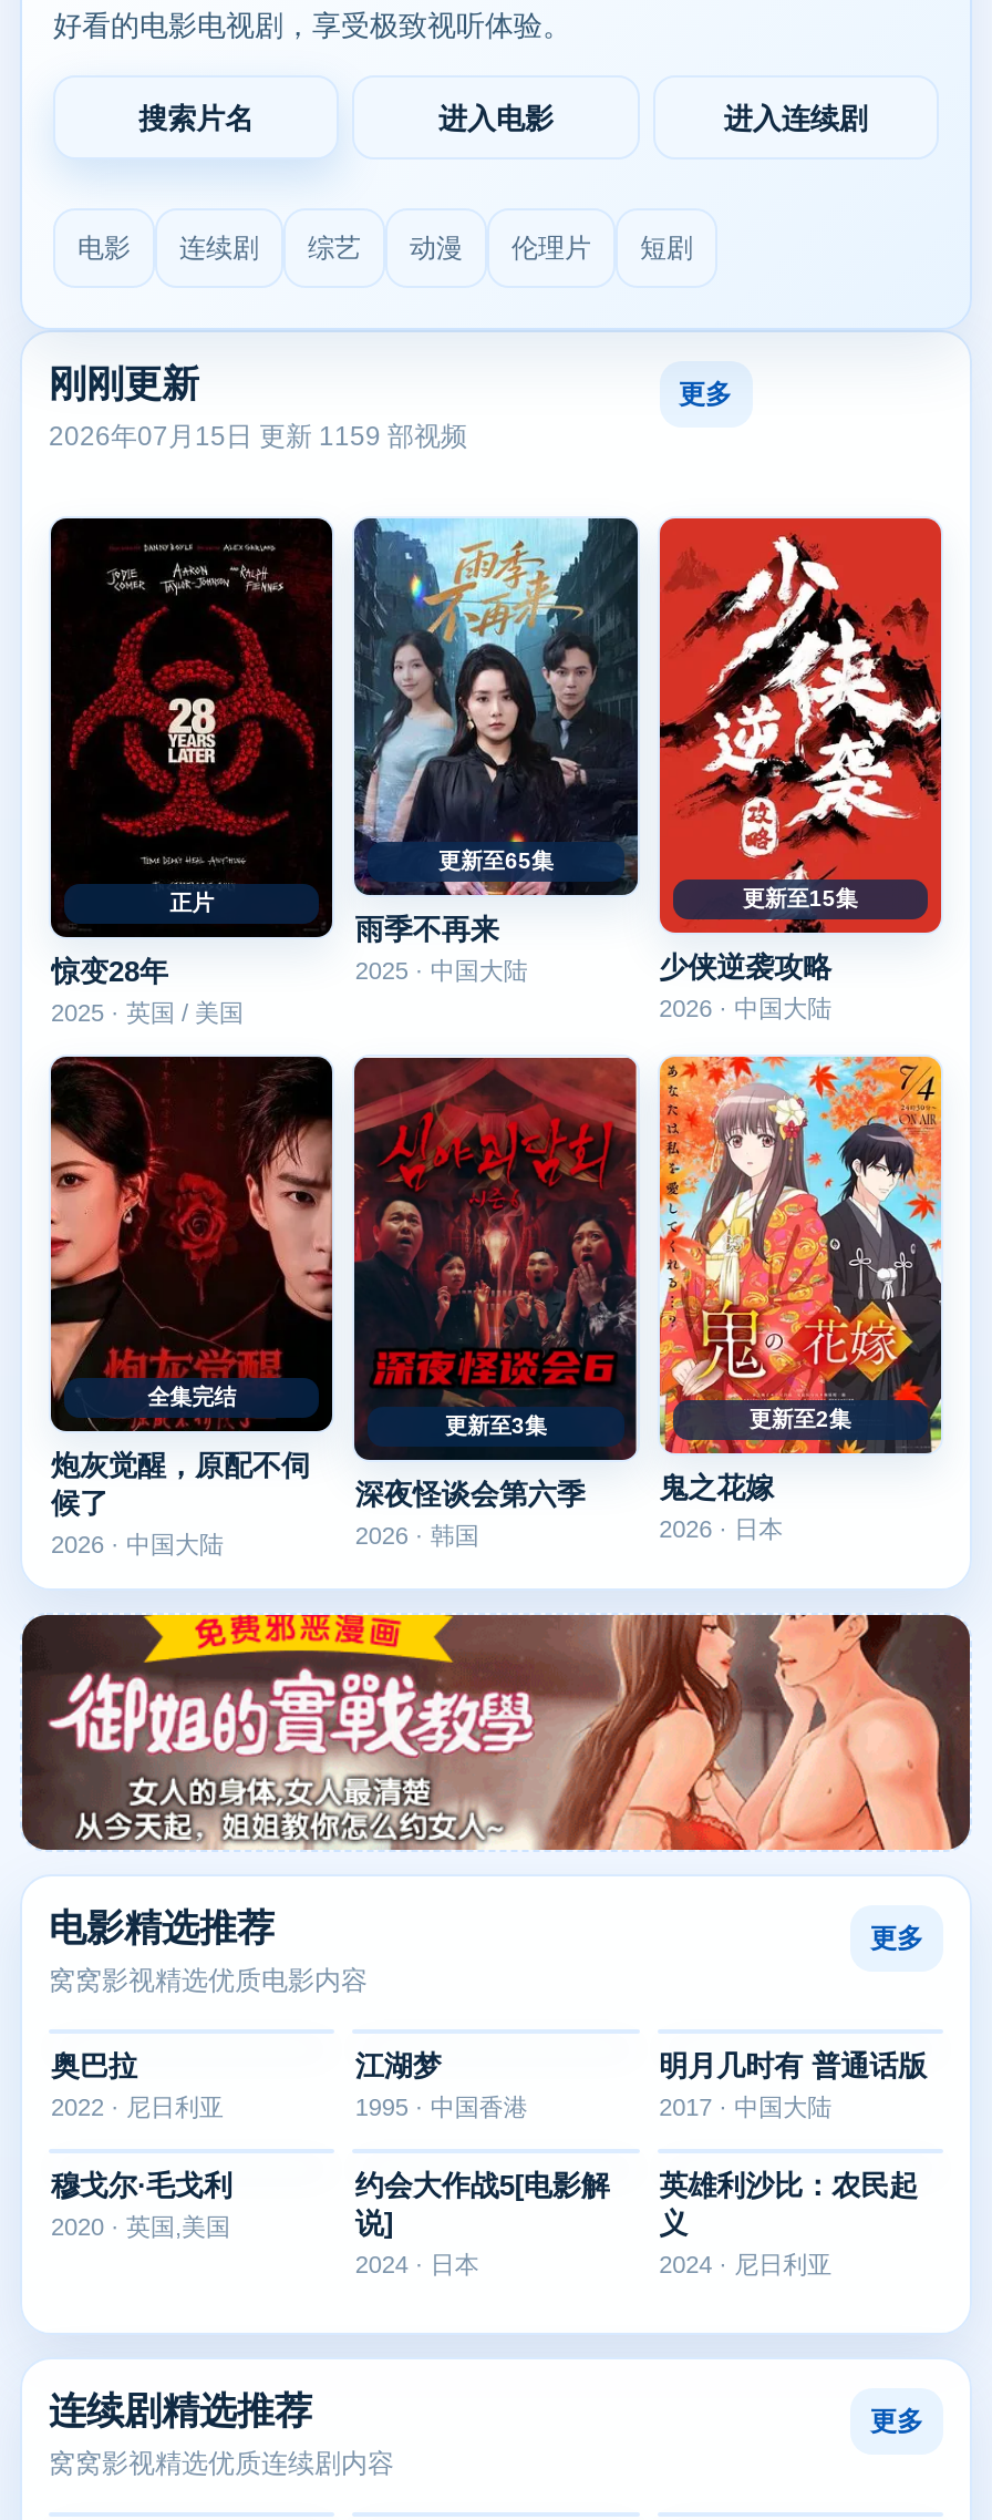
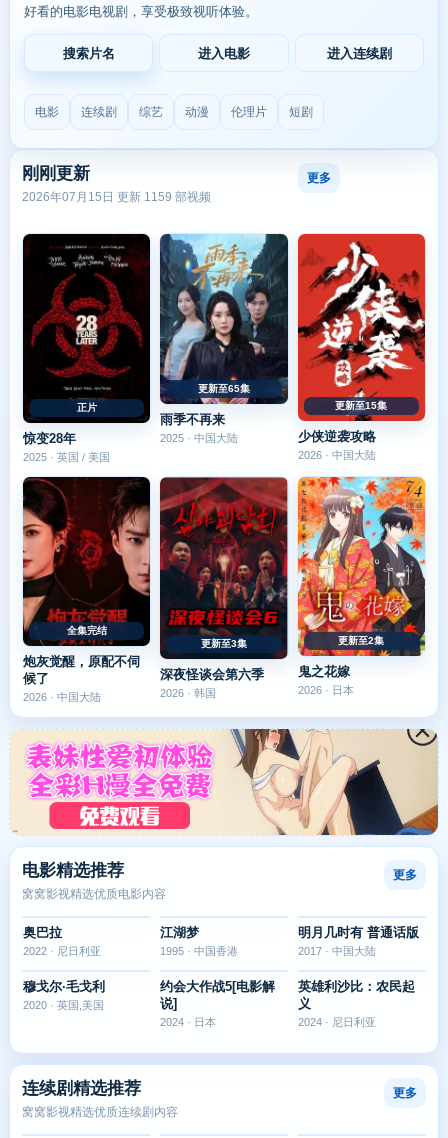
[20,1613,972,1852] [image] -> [10,729,439,836] [image]

